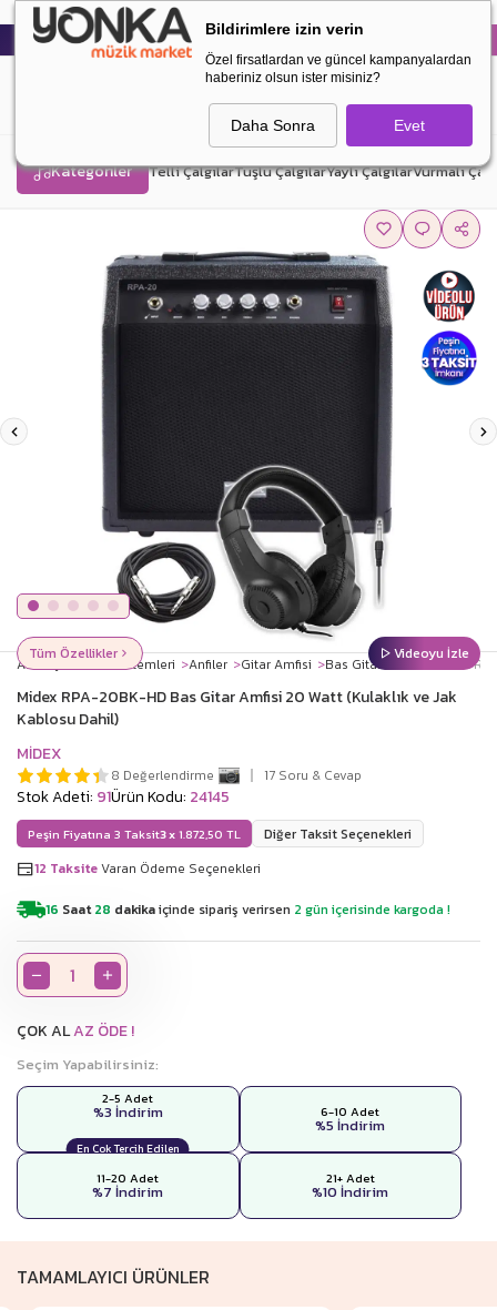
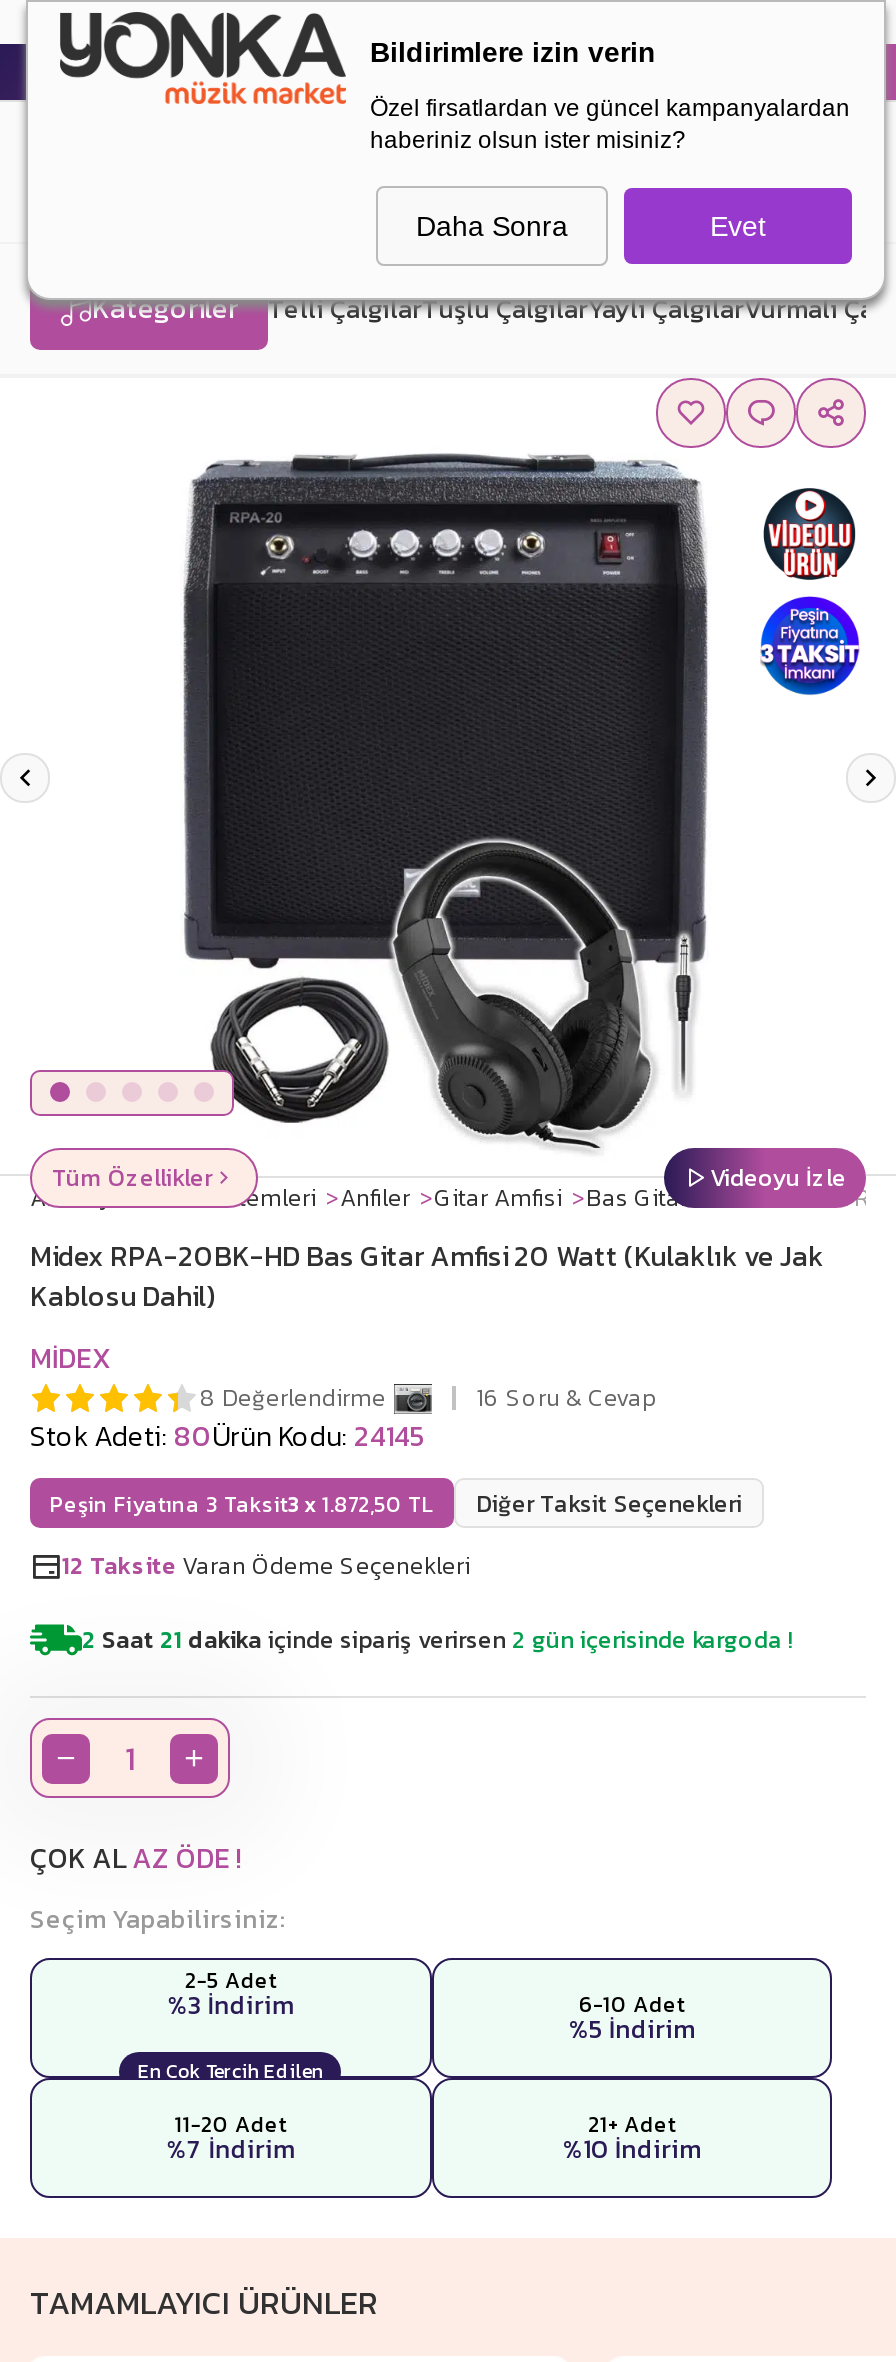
[264,765,362,785] 17 Soru & Cevap -> [476,1380,656,1416] 16 Soru & Cevap
[17,785,230,809] Stok Adeti: 91Ürün Kodu: 24145 -> [30,1416,426,1458] Stok Adeti: 80Ürün Kodu: 24145
[45,900,450,920] 16 Saat 28 dakika içinde sipariş verirsen 2 gün içerisinde kargoda ! -> [82,1622,794,1658] 2 Saat 21 dakika içinde sipariş verirsen 2 gün içerisinde kargoda !

